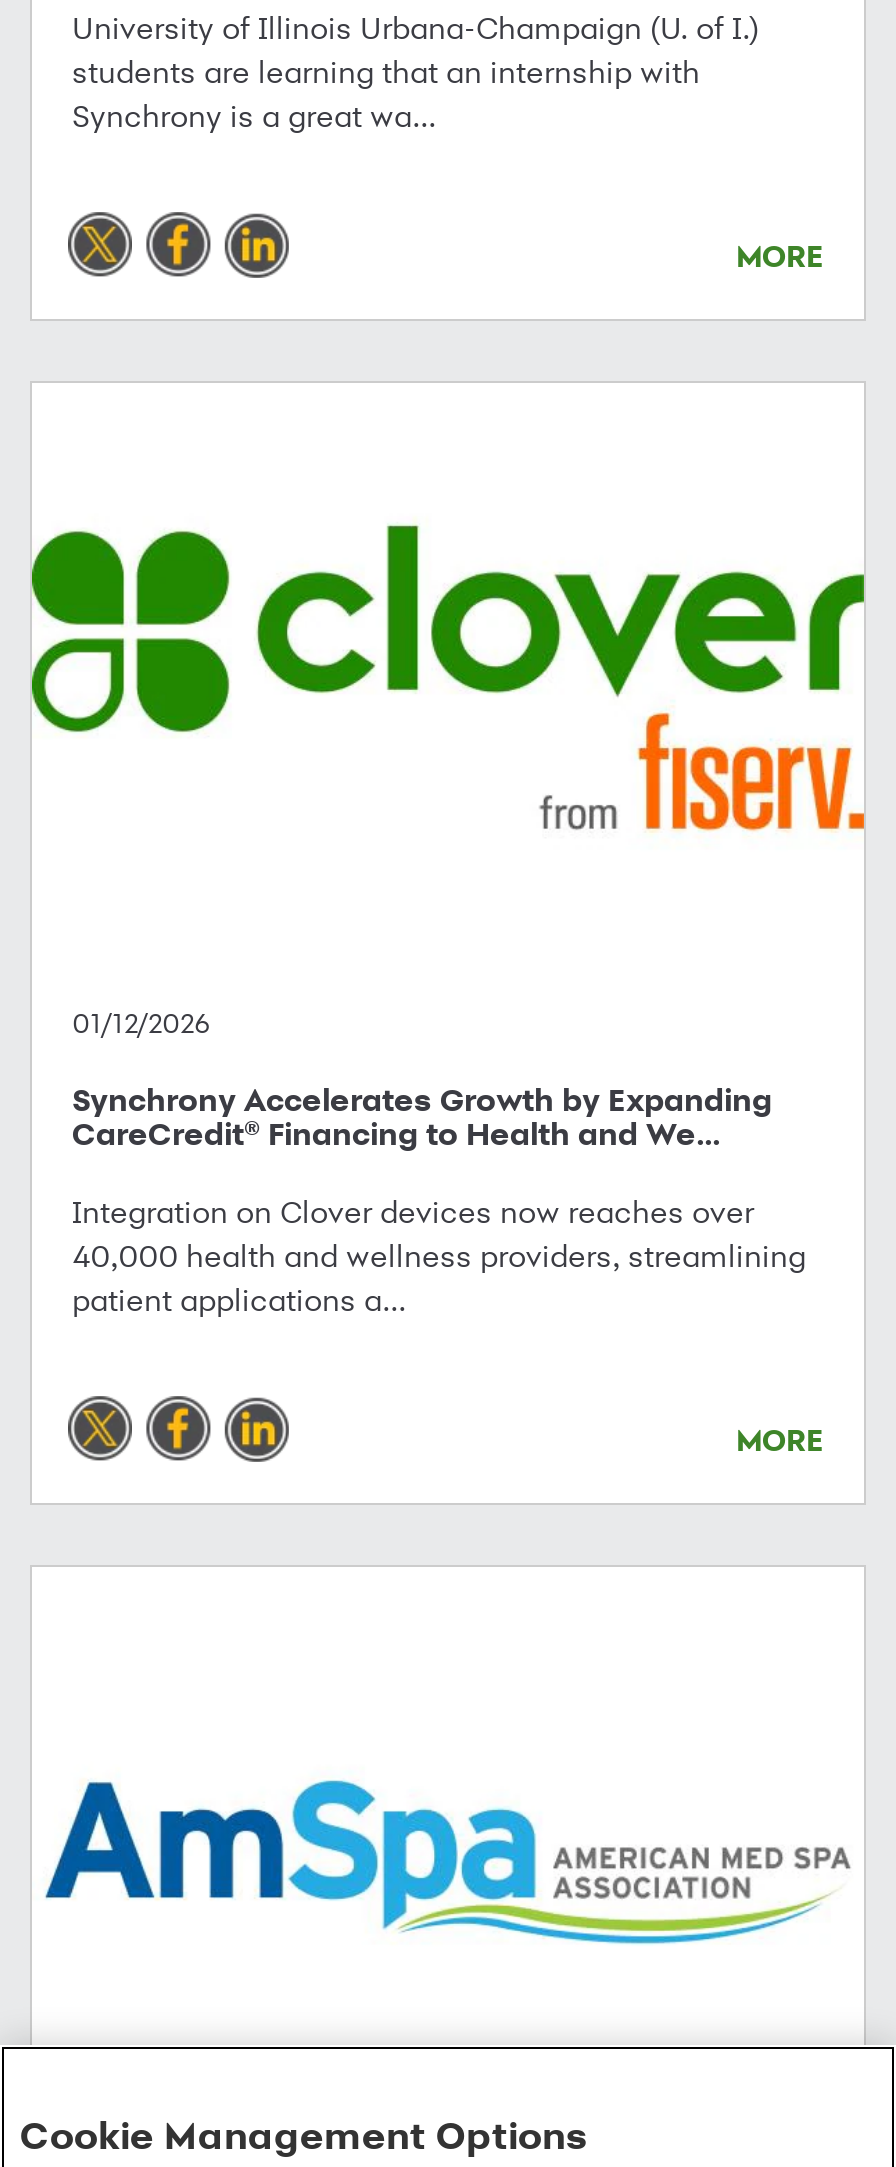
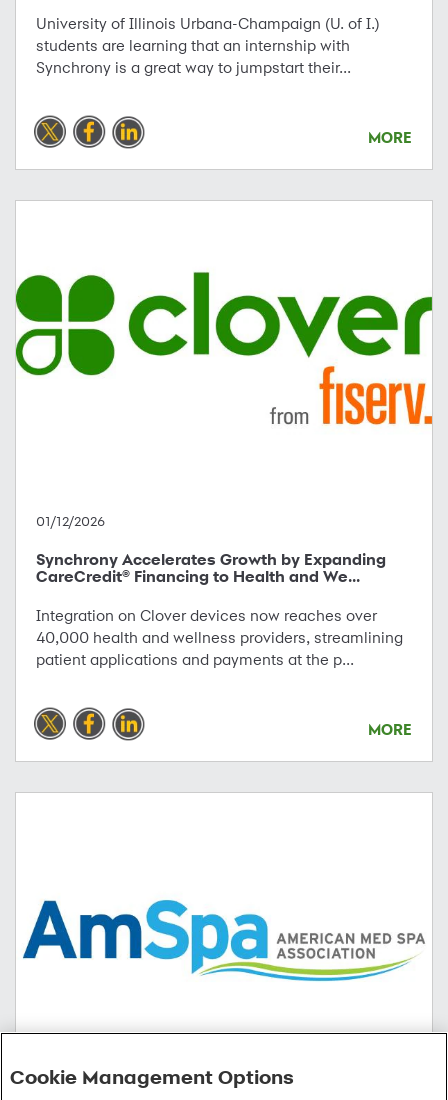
[72,97,436,135] Synchrony is a great wa... -> [36,58,351,77] Synchrony is a great way to jumpstart their...
[72,1281,406,1319] patient applications a... -> [36,650,354,669] patient applications and payments at the p...

